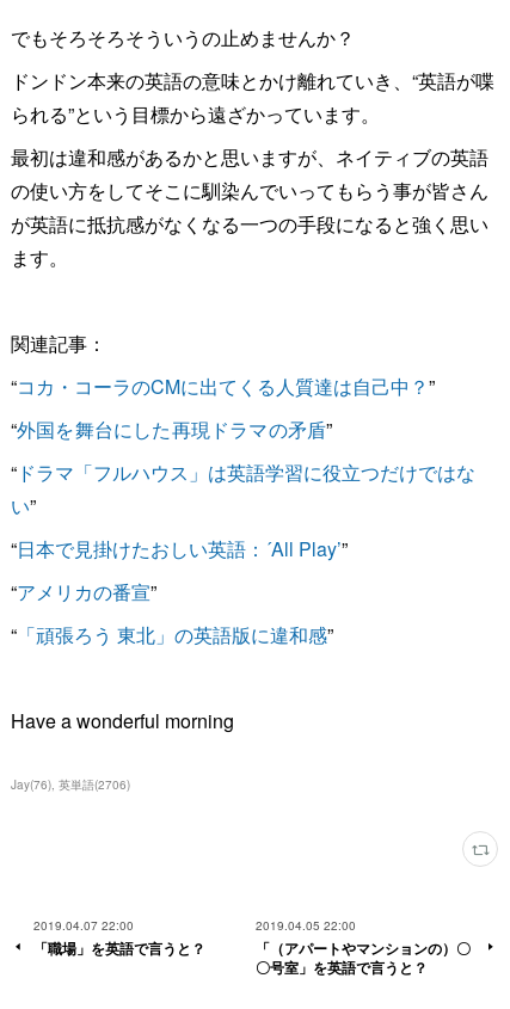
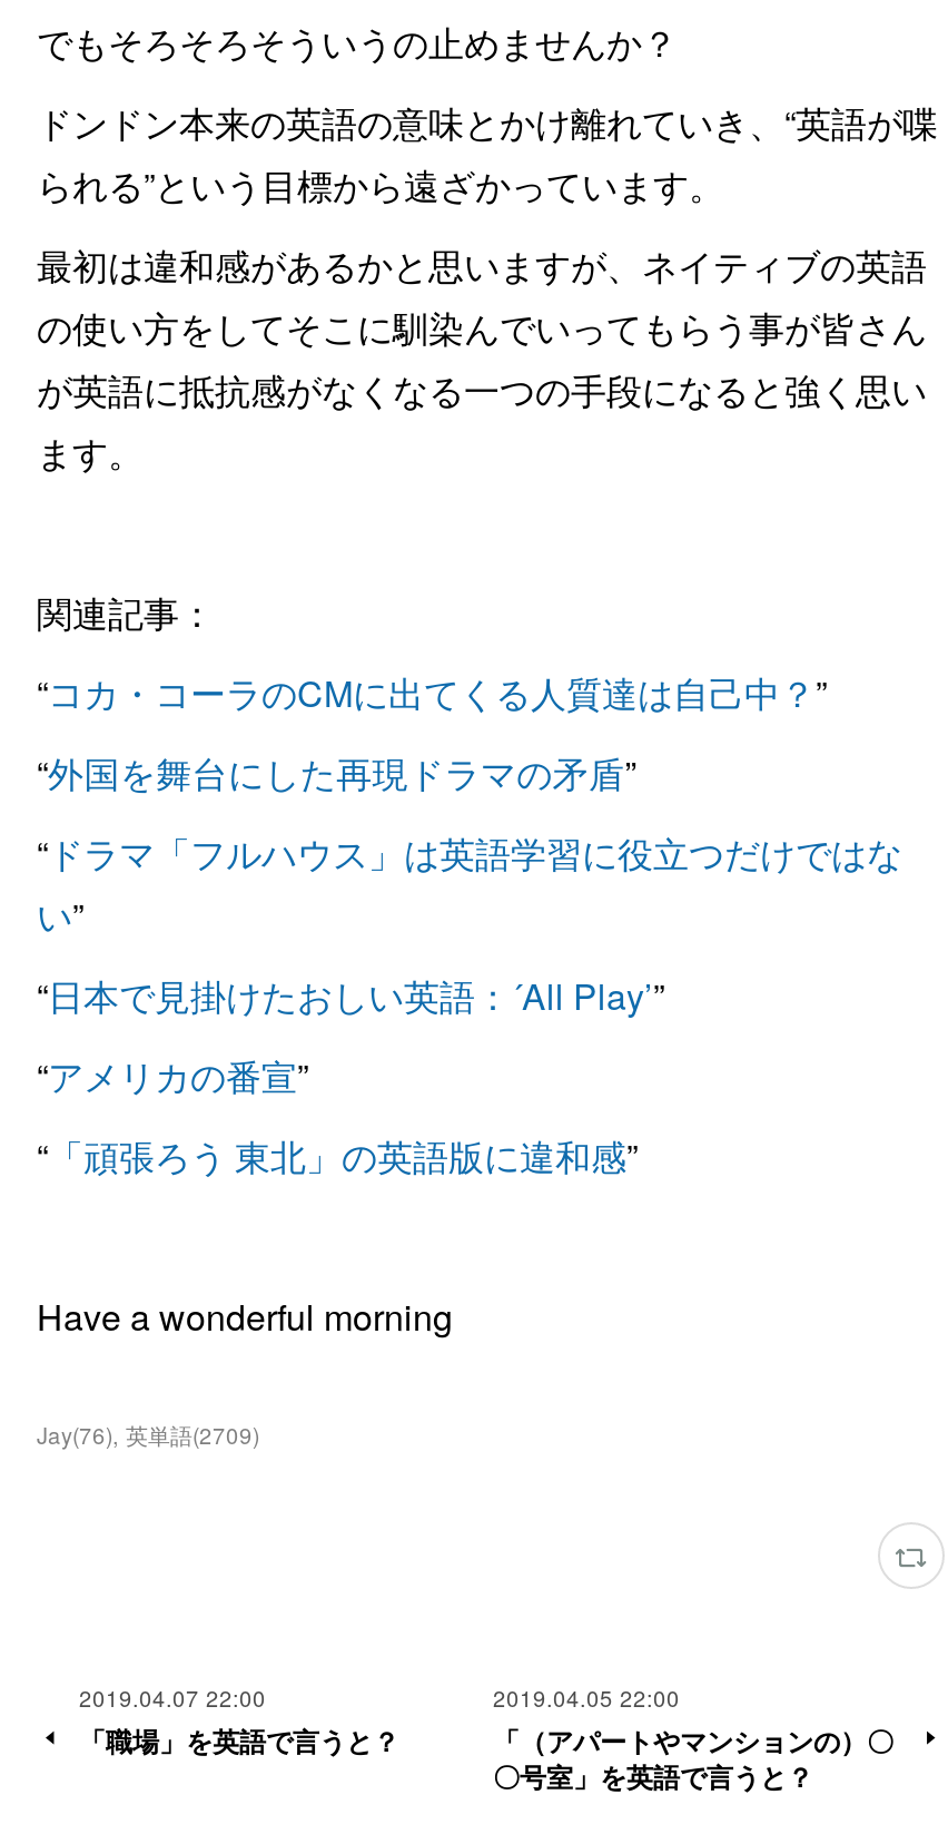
[11,776,130,793] Jay(76) 英単語(2706) -> [37,1420,259,1451] Jay(76) 英単語(2709)

